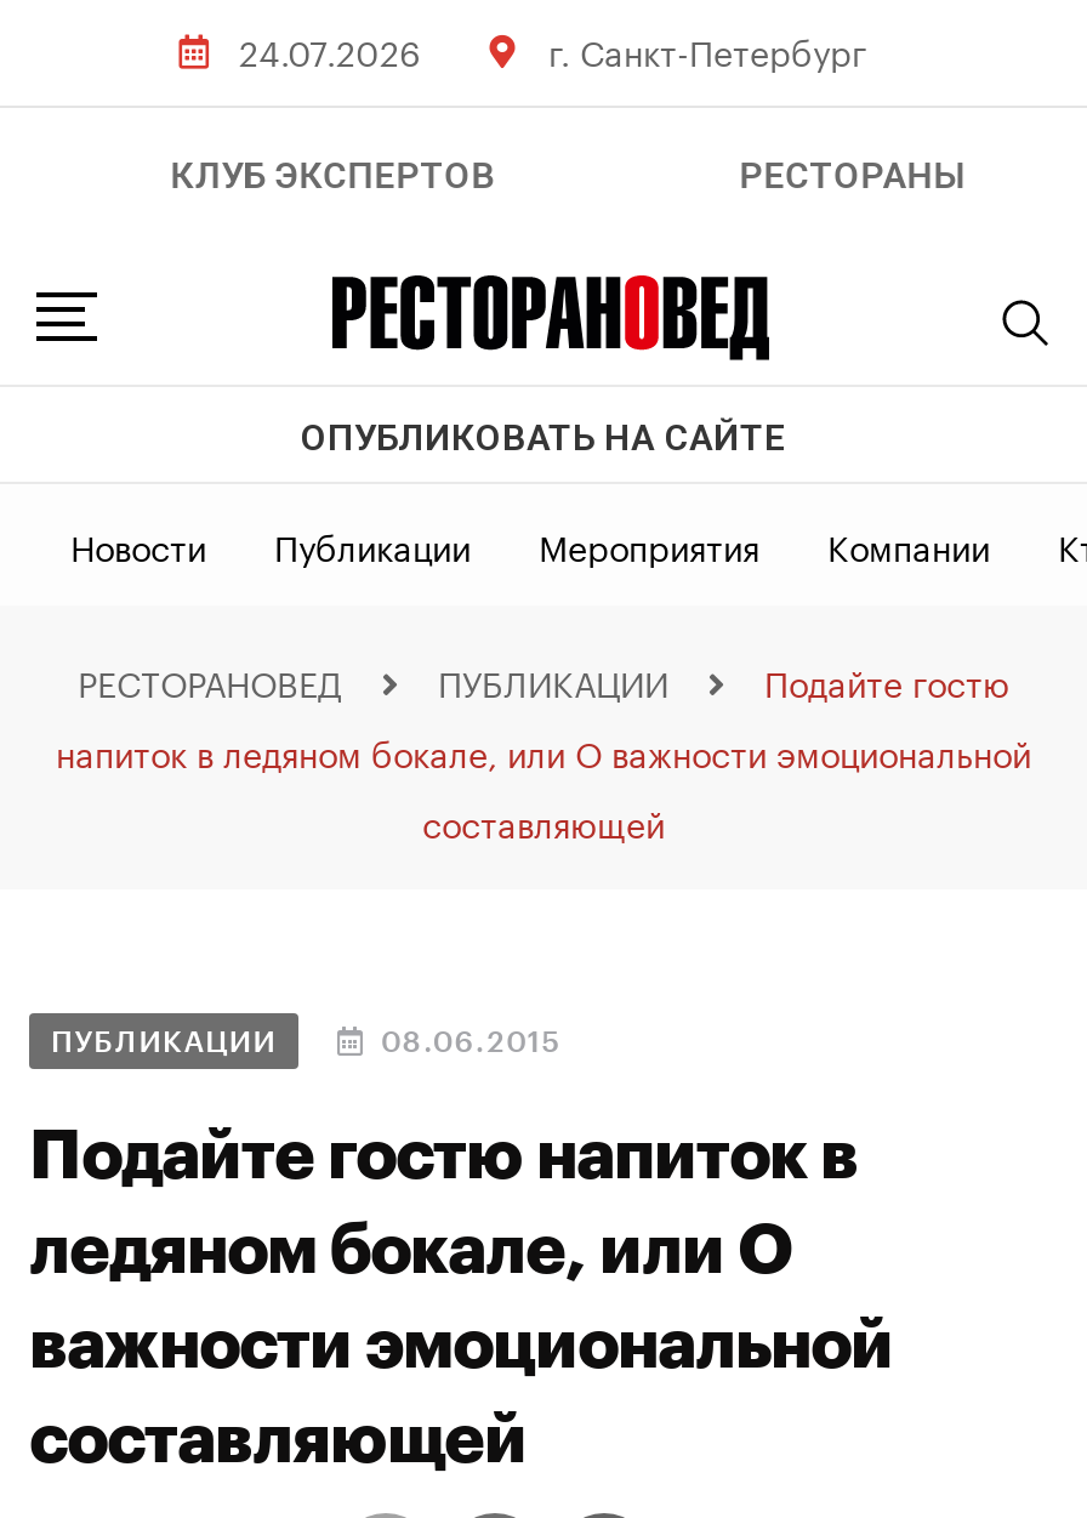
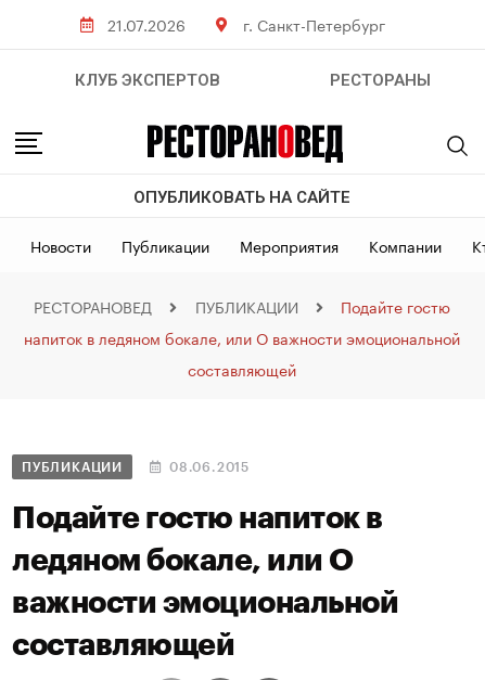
[239,22,421,75] 24.07.2026 -> [107,11,186,35] 21.07.2026

